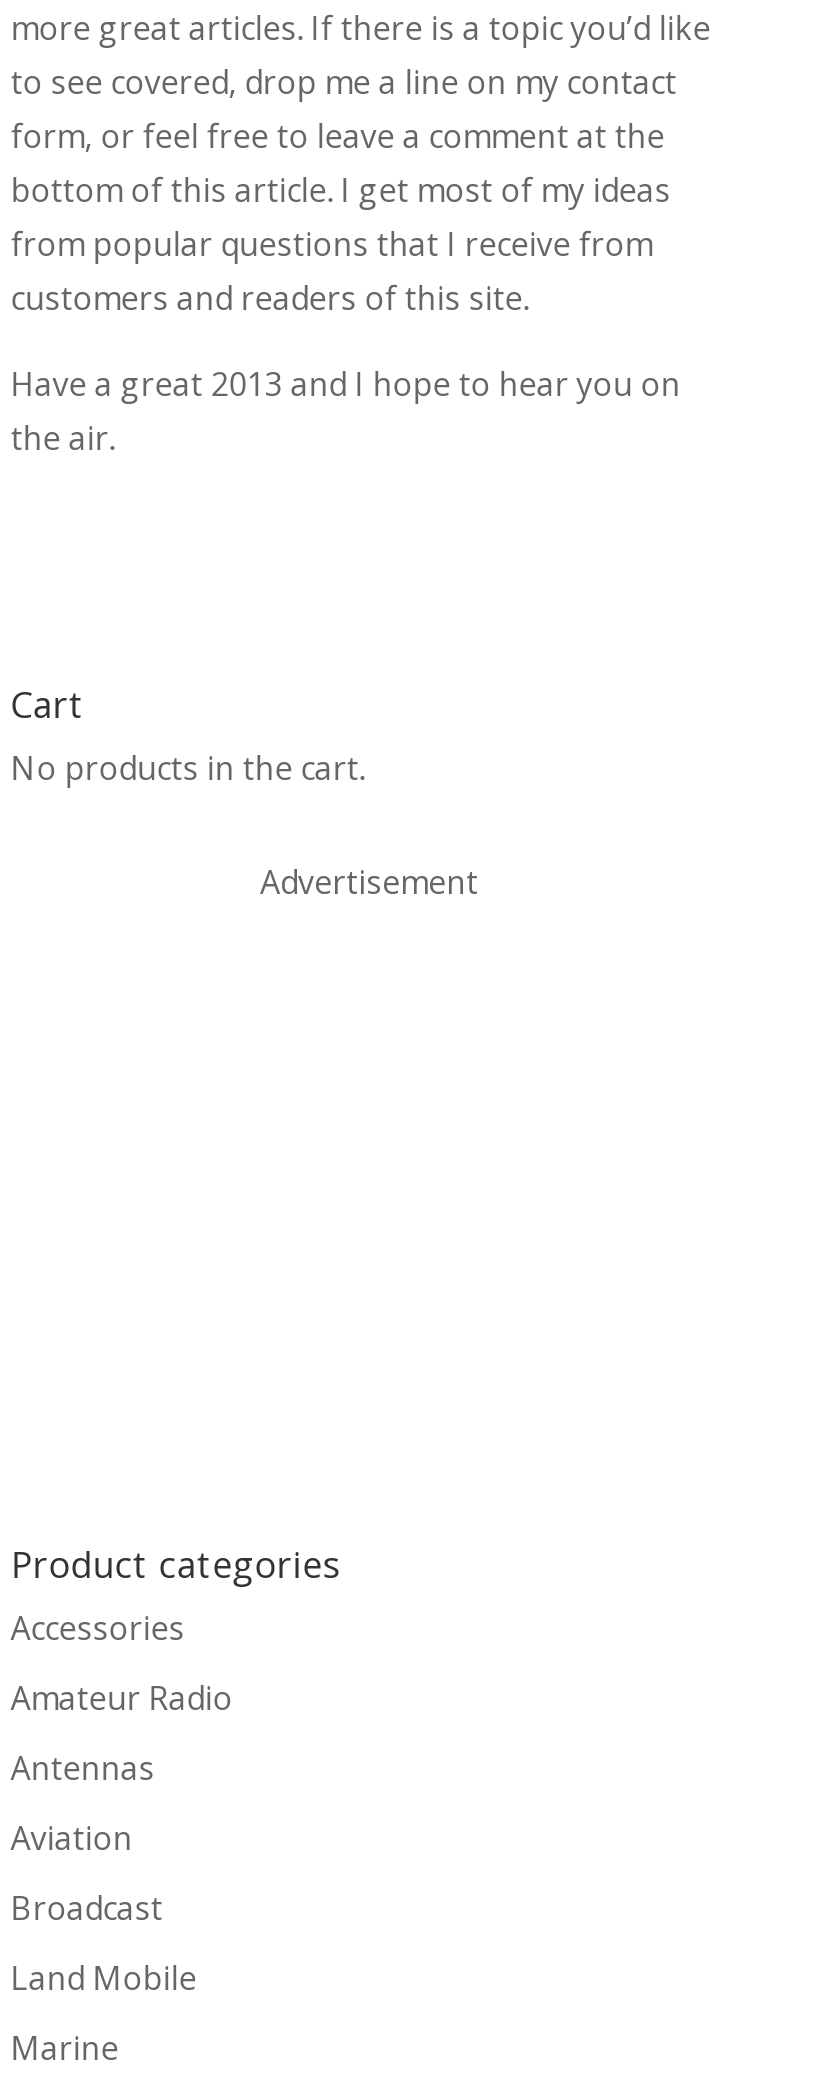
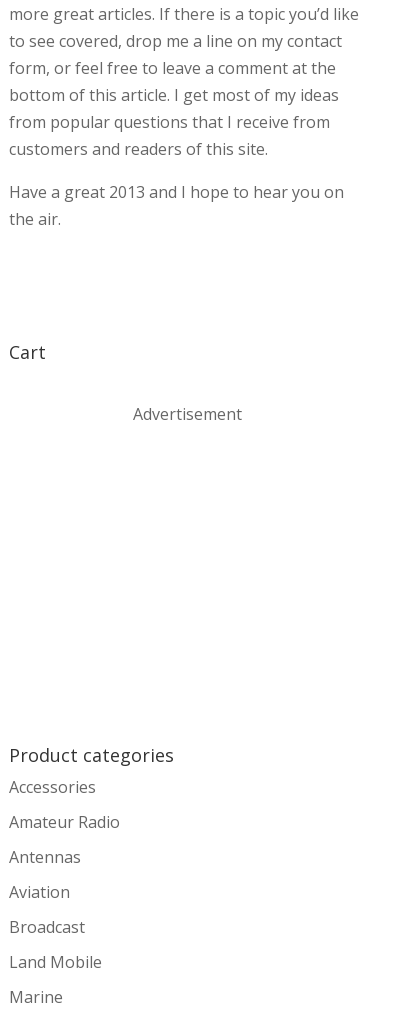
[11,746,365,790] No products in the cart. -> none

